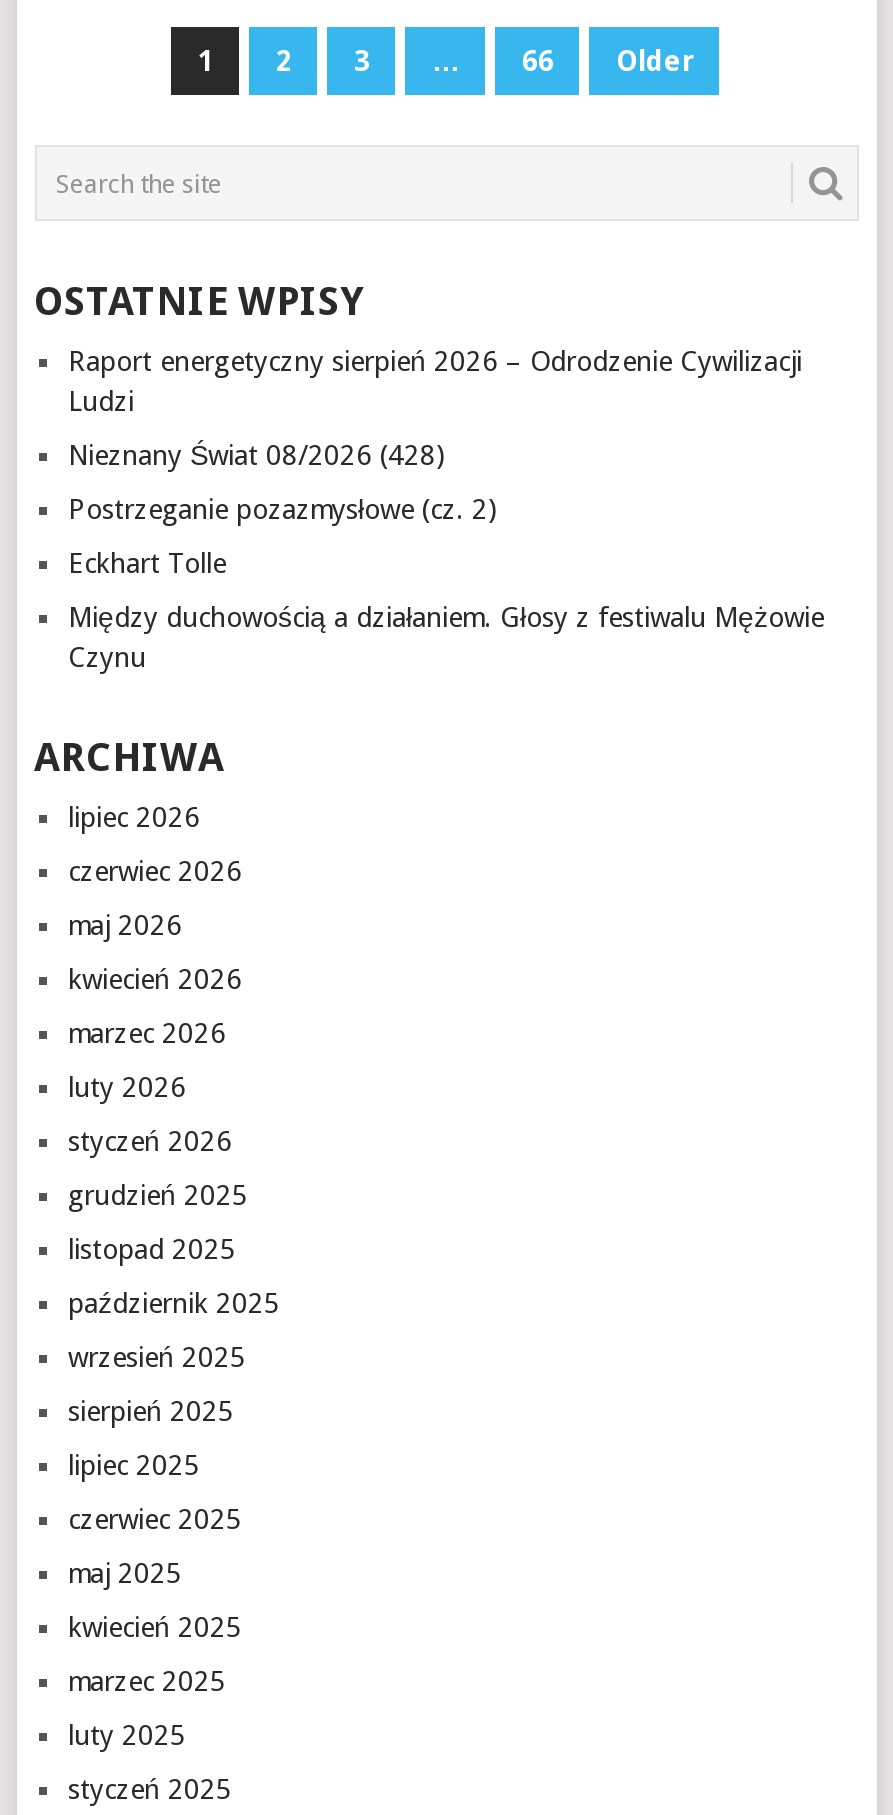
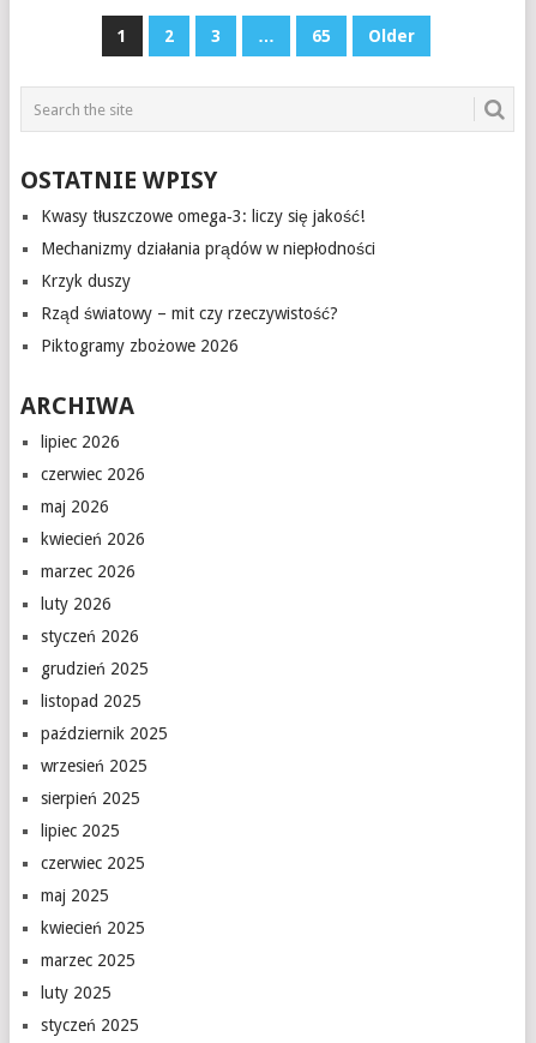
[522,45,554,77] 66 -> [312,26,332,46] 65
[68,345,802,417] Raport energetyczny sierpień 2026 – Odrodzenie Cywilizacji | Ludzi -> [40,206,364,226] Kwasy tłuszczowe omega‑3: liczy się jakość!
[68,439,446,471] Nieznany Świat 08/2026 (428) -> [40,239,375,258] Mechanizmy działania prądów w niepłodności
[68,493,498,525] Postrzeganie pozazmysłowe (cz. 2) -> [40,271,130,290] Krzyk duszy
[68,547,226,579] Eckhart Tolle -> [40,304,338,323] Rząd światowy – mit czy rzeczywistość?
[68,601,824,673] Między duchowością a działaniem. Głosy z festiwalu Mężowie | Czynu -> [40,336,238,355] Piktogramy zbożowe 2026

